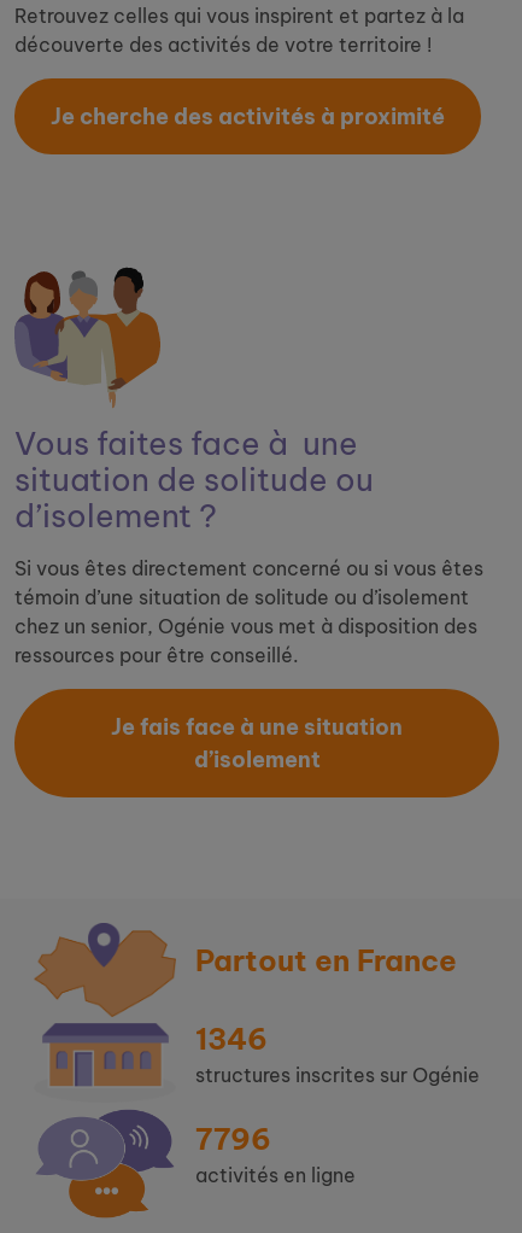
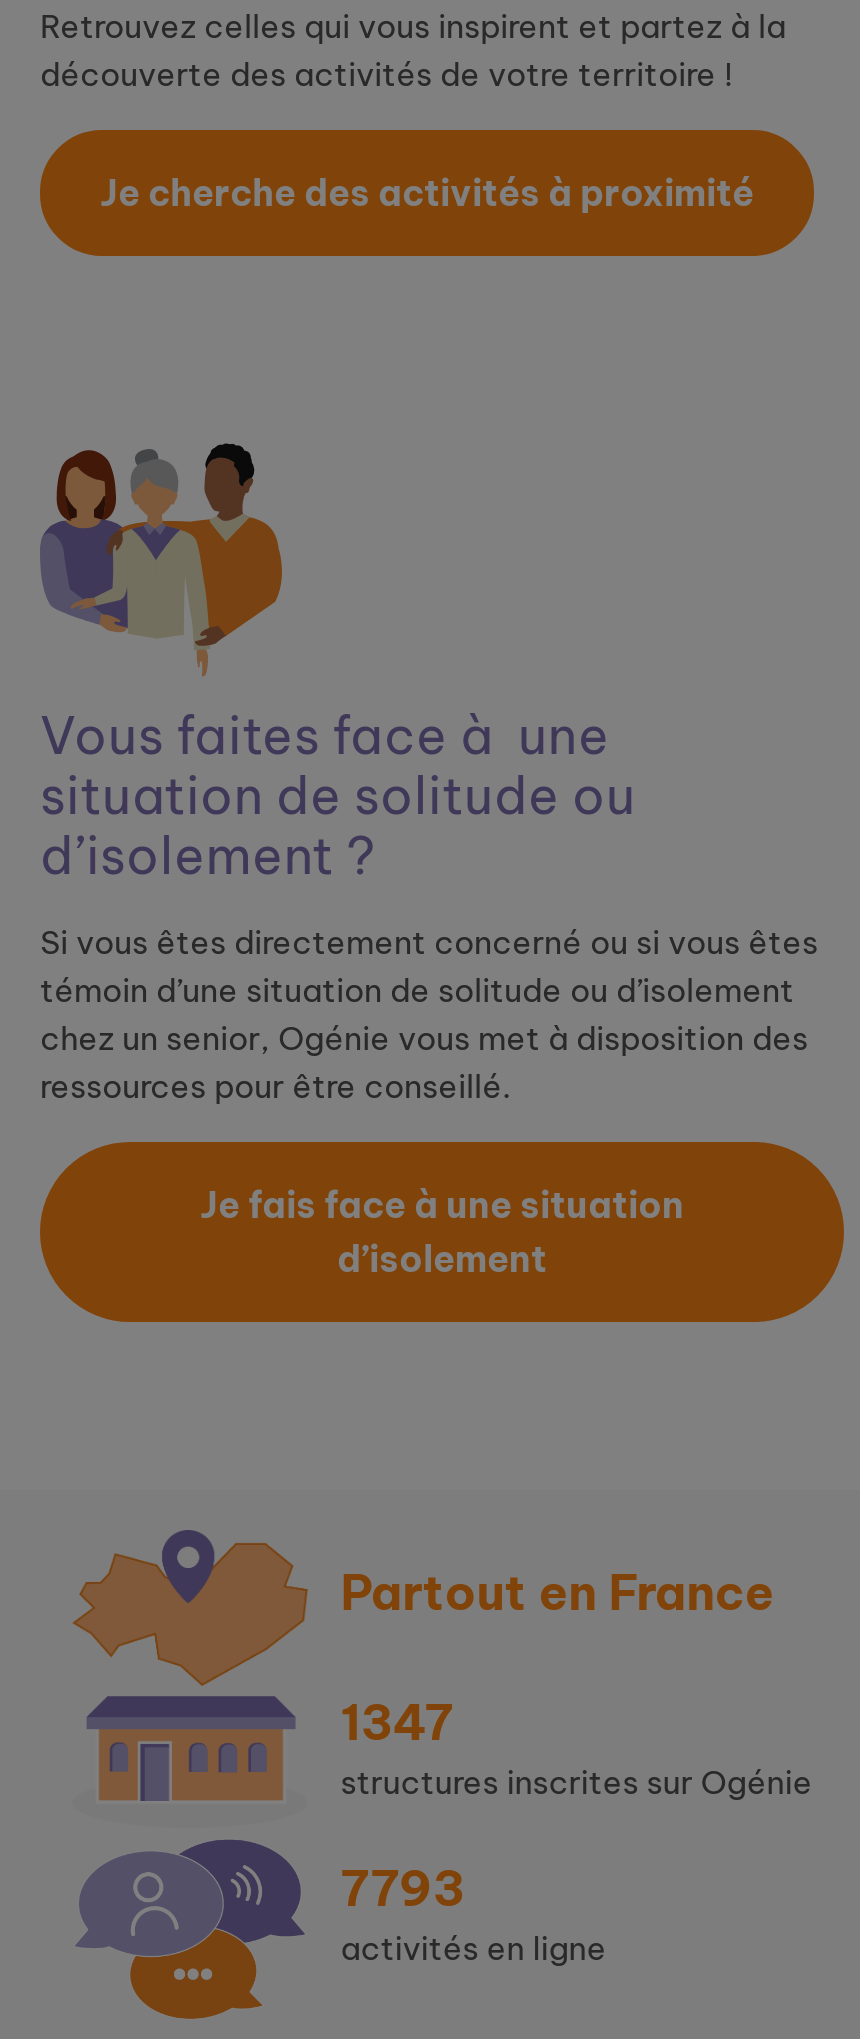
[196,1020,268,1057] 1346 -> [340,1692,452,1752] 1347
[196,1121,271,1157] 7796 -> [340,1859,464,1919] 7793

